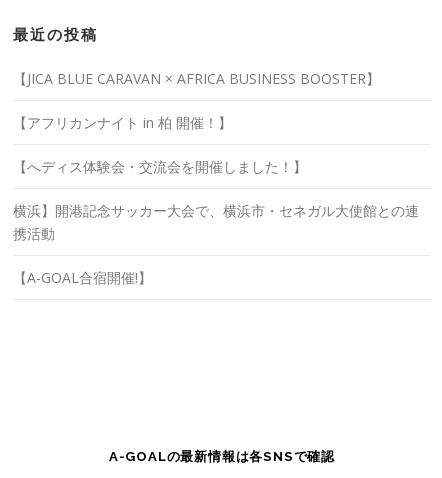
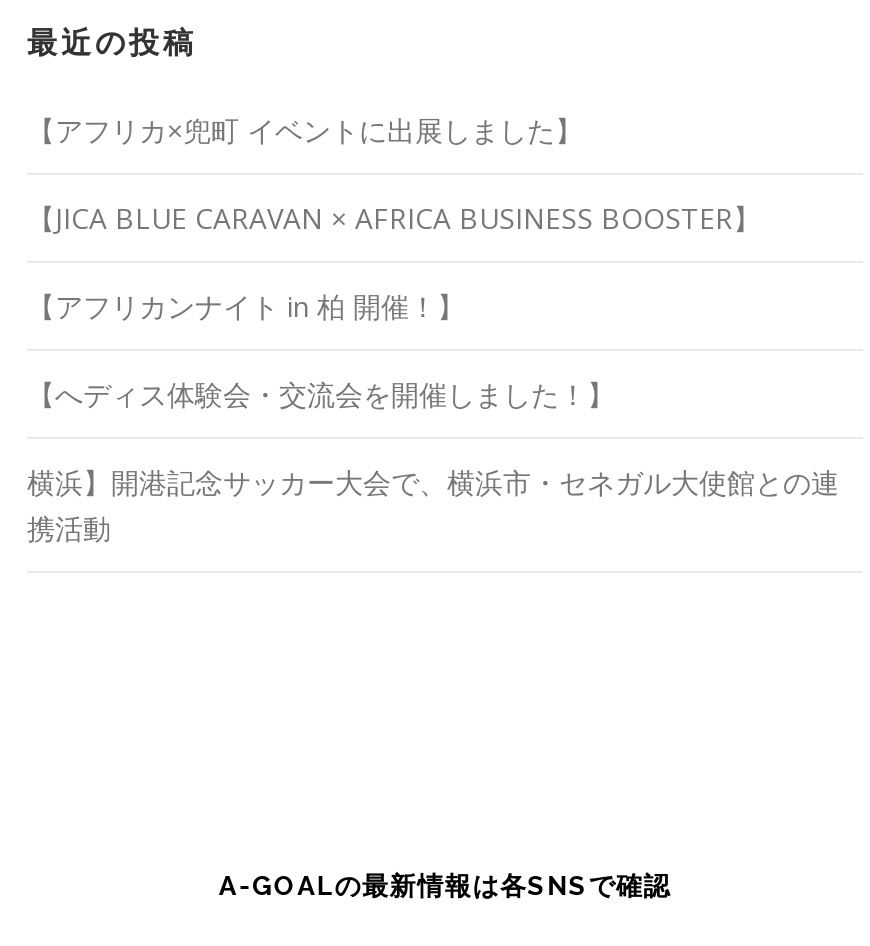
none -> [27,112,583,150] 【アフリカ×兜町 イベントに出展しました】
moved [13,69,419,243] -> [27,200,839,548]: 【JICA BLUE CARAVAN × AFRICA BUSINESS BOOSTER】 | 【アフリカンナイト in 柏 開催！】 | 【へディス体験会・交流会を開催しました！】 | 横浜】開港記念サッカー大会で、横浜市・セネガル大使館との連 | 携活動
[13,268,152,287] 【A-GOAL合宿開催!】 -> none

